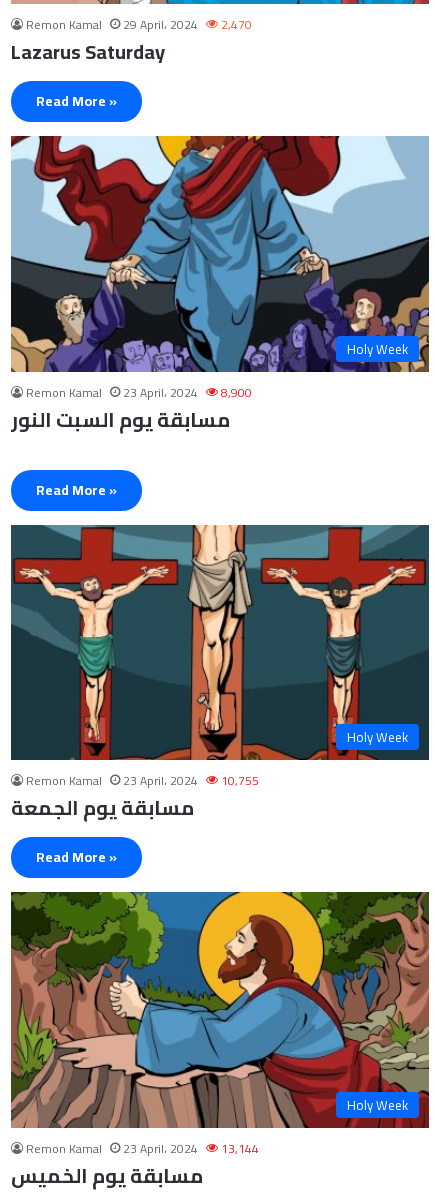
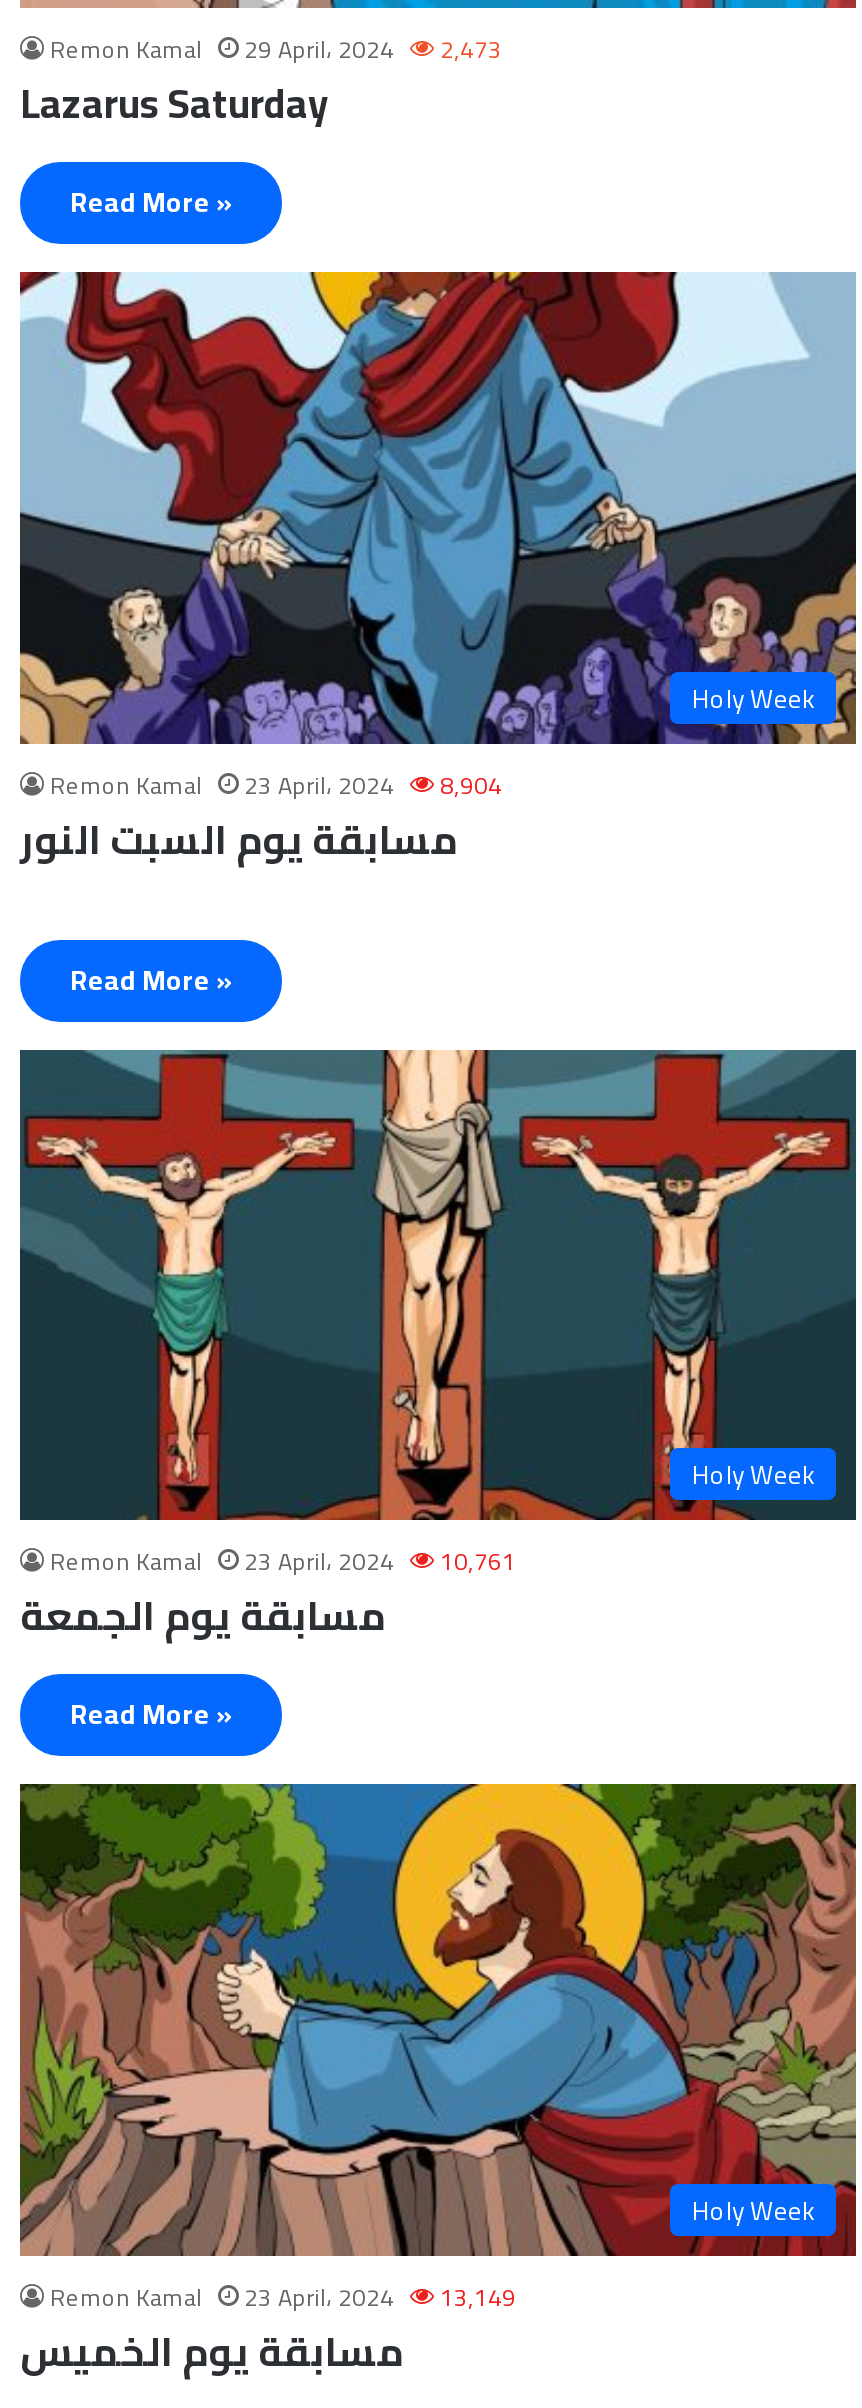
[26,13,252,36] Remon Kamal 29 April، 2024 2,470 -> [50,26,502,72] Remon Kamal 29 April، 2024 2,473
[26,381,252,404] Remon Kamal 23 April، 2024 8,900 -> [50,761,502,807] Remon Kamal 23 April، 2024 8,904
[26,769,259,792] Remon Kamal 23 April، 2024 10,755 -> [50,1539,516,1585] Remon Kamal 23 April، 2024 10,761
[26,1137,259,1160] Remon Kamal 23 April، 2024 13,144 -> [50,2274,516,2320] Remon Kamal 23 April، 2024 13,149

